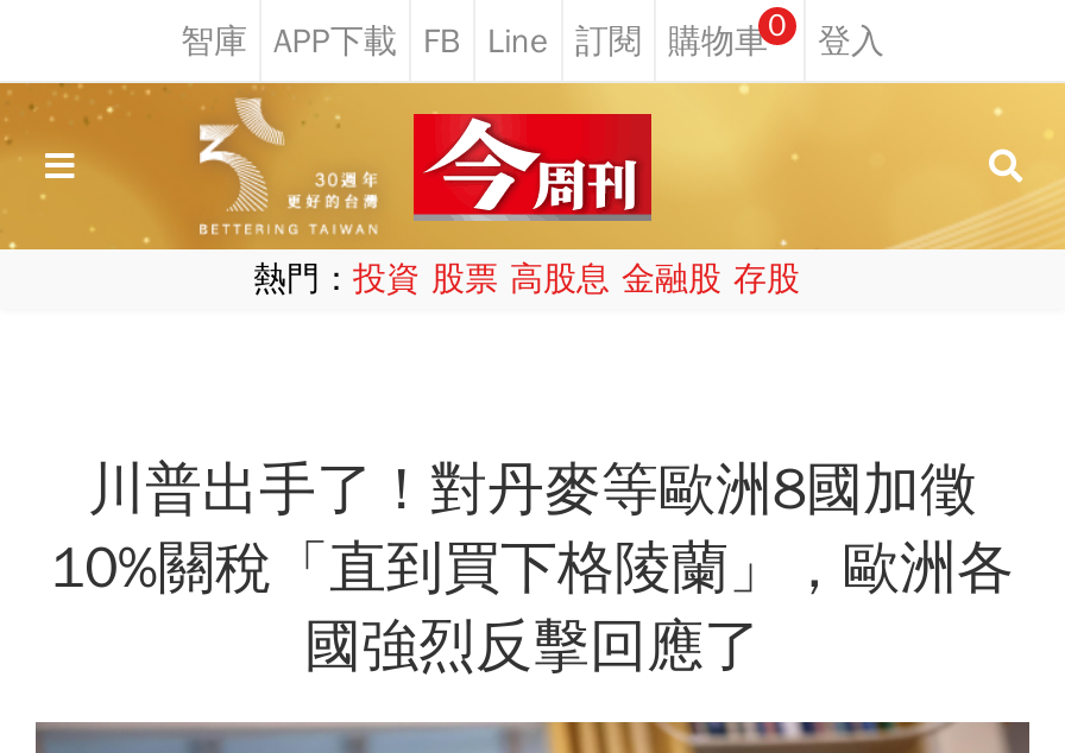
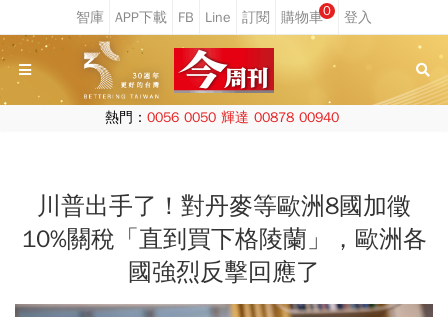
[253,259,800,299] 熱門：投資 股票 高股息 金融股 存股 -> [104,109,338,126] 熱門：0056 0050 輝達 00878 00940

